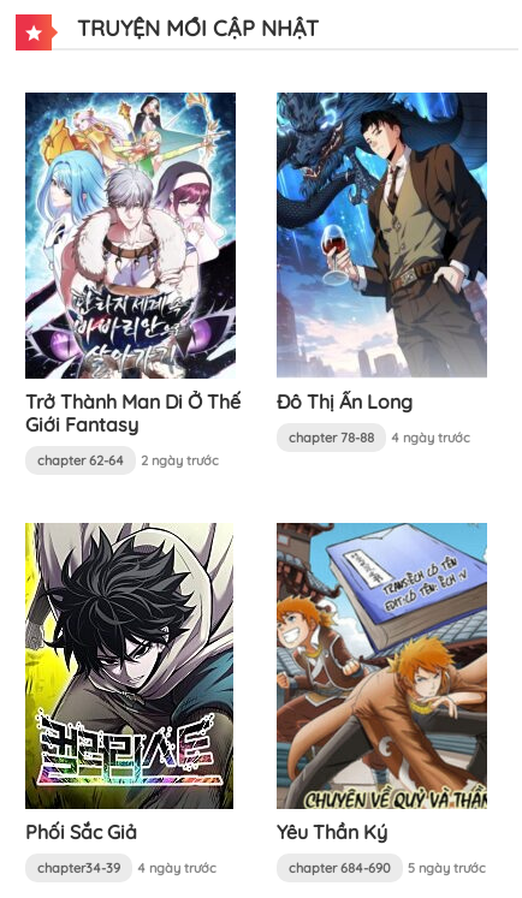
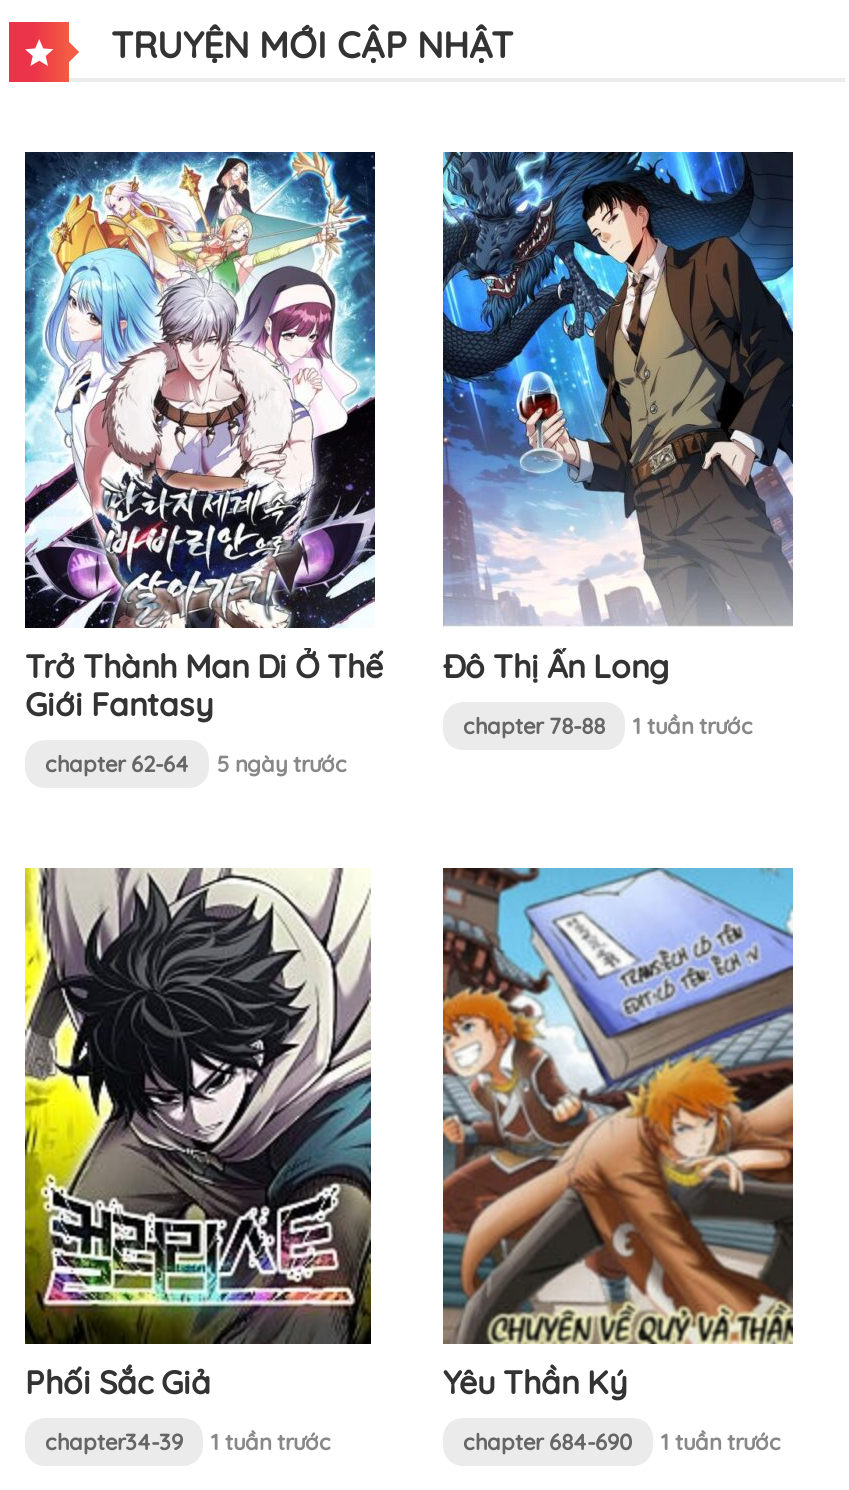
[289,429,470,445] chapter 78-88 4 ngày trước -> [463,711,753,739] chapter 78-88 1 tuần trước
[37,451,219,468] chapter 62-64 2 ngày trước -> [45,749,347,777] chapter 62-64 5 ngày trước
[37,859,216,876] chapter34-39 4 ngày trước -> [45,1427,331,1455] chapter34-39 1 tuần trước
[289,859,486,876] chapter 684-690 5 ngày trước -> [463,1427,781,1455] chapter 684-690 1 tuần trước

